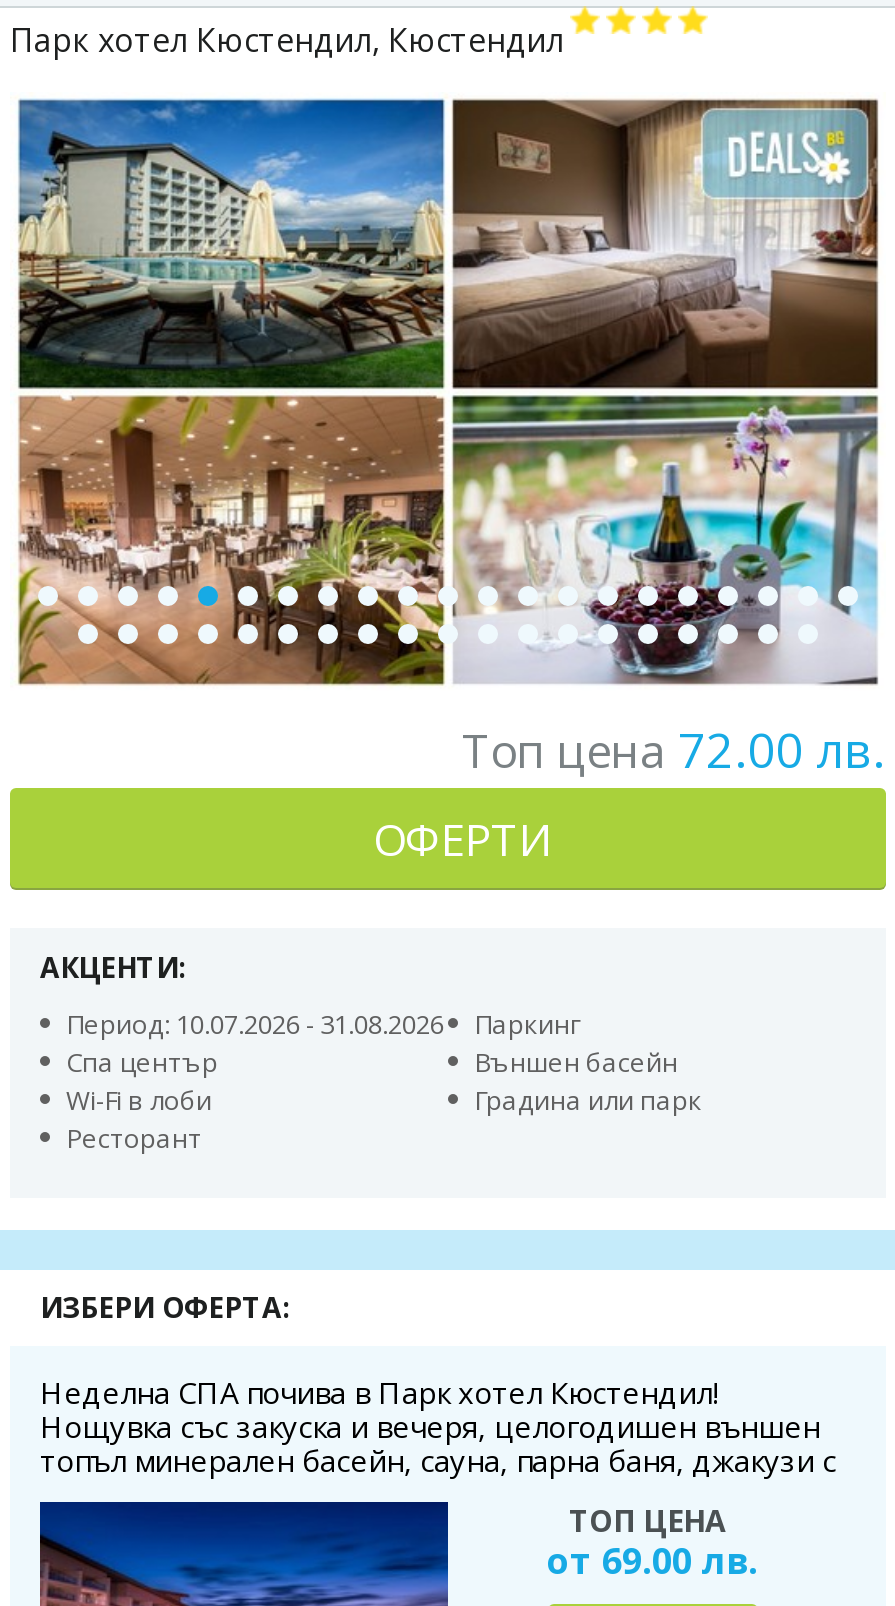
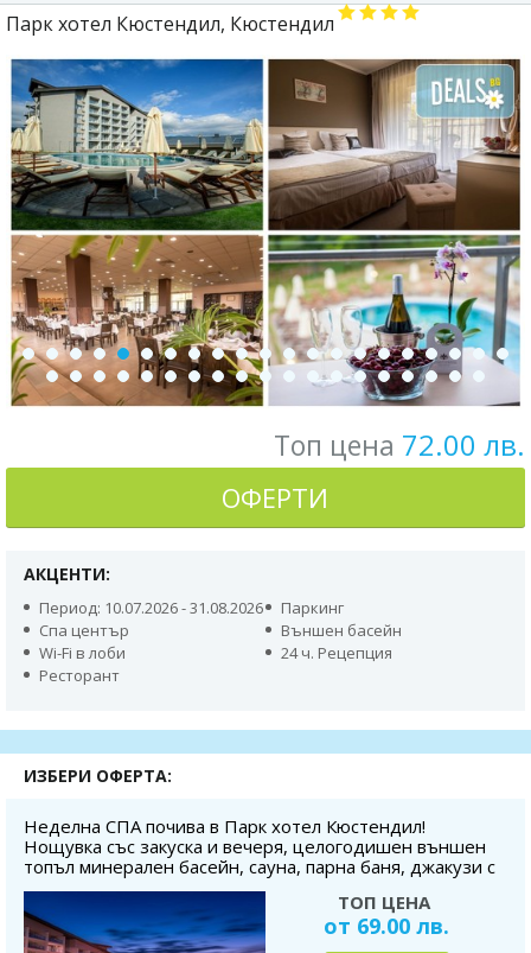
[474,1082,702,1118] Градина или парк -> [281,642,392,664] 24 ч. Рецепция

